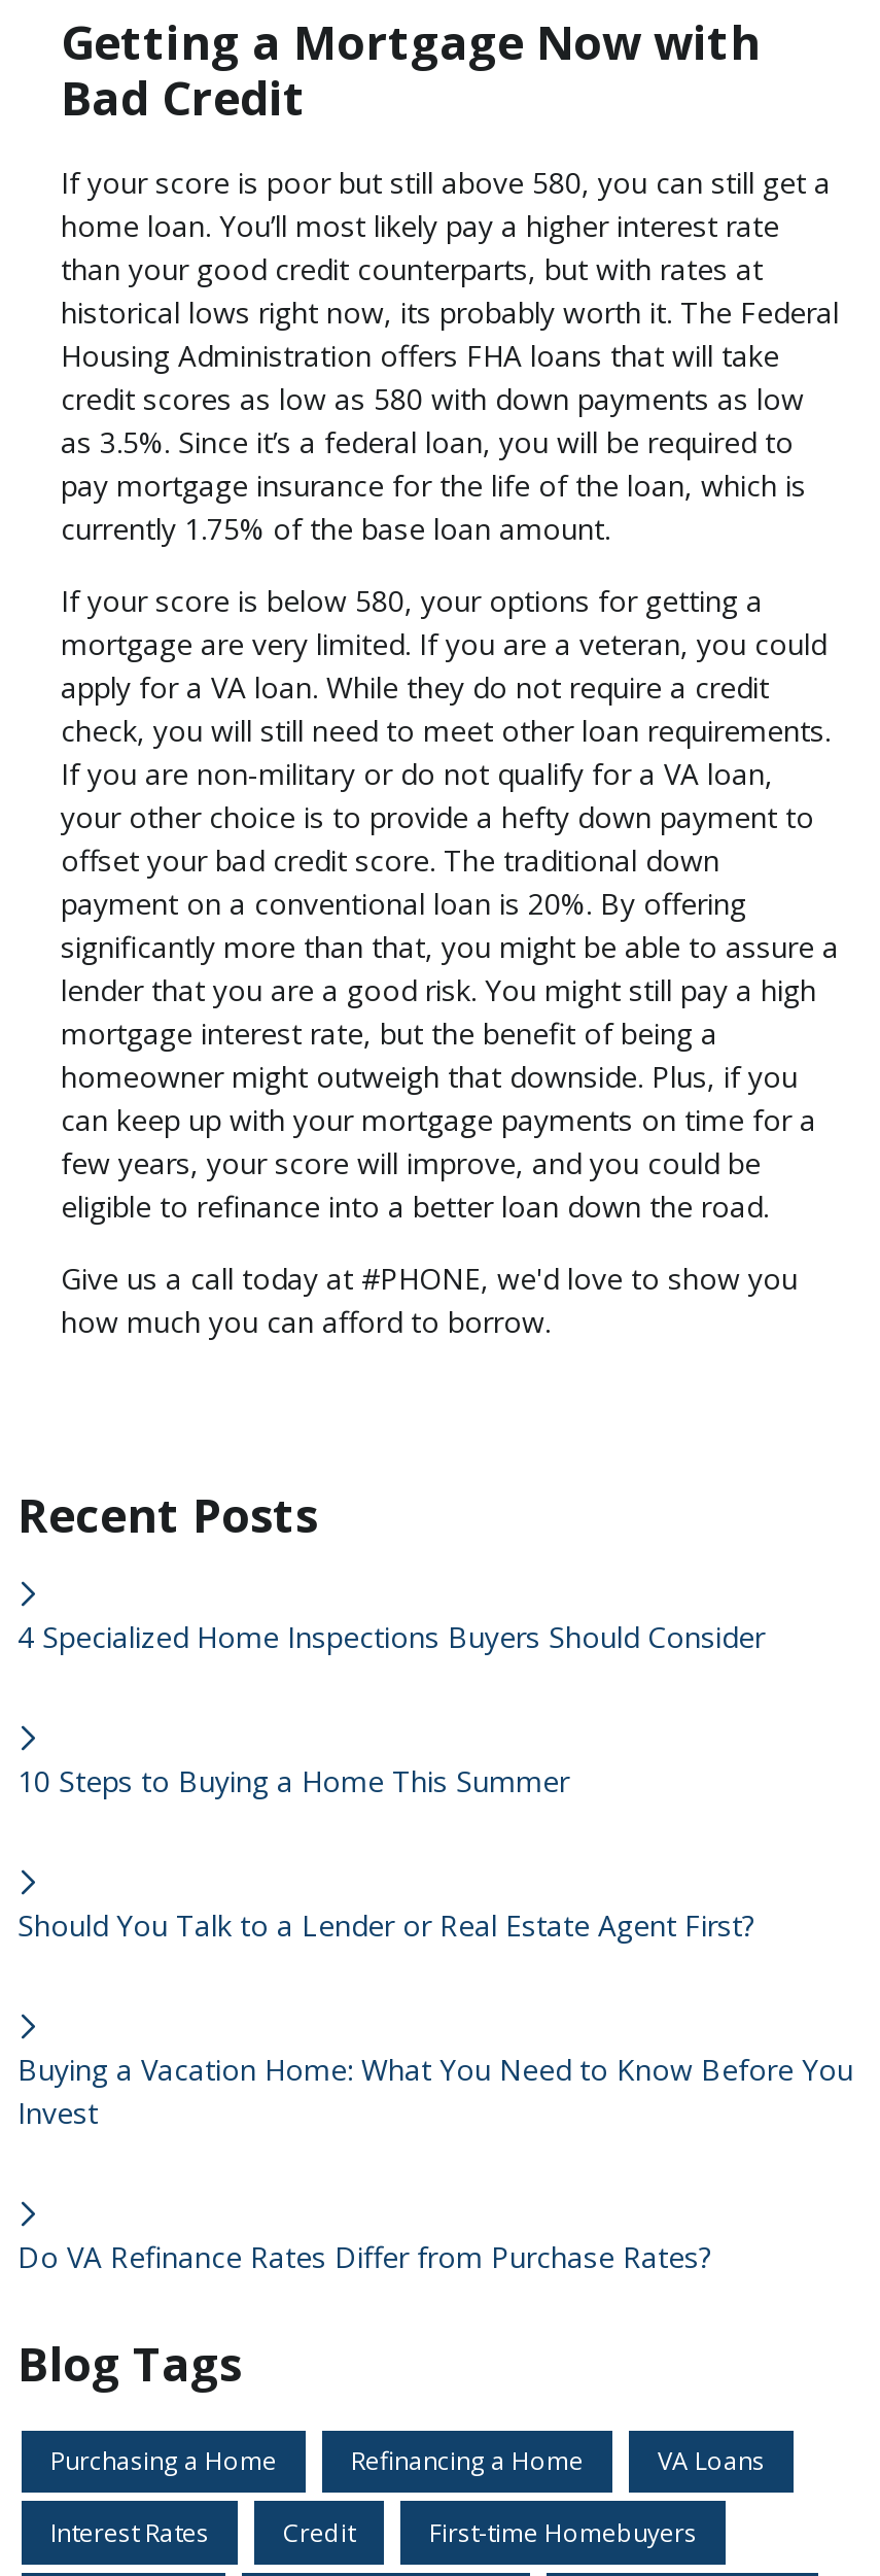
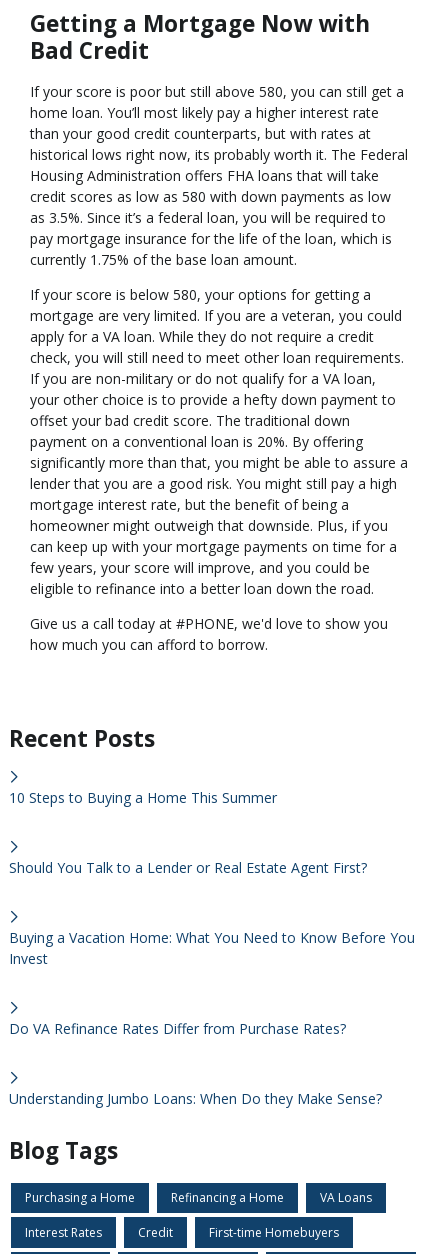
[17,1617,765,1656] 4 Specialized Home Inspections Buyers Should Consider -> none
moved [17,1761,853,2276] -> [9,788,415,1038]: 10 Steps to Buying a Home This Summer | Should You Talk to a Lender or Real Estate Agent First? | Buying a Vacation Home: What You Need to Know Before You | Invest | Do VA Refinance Rates Differ from Purchase Rates?
none -> [9,1089,382,1108] Understanding Jumbo Loans: When Do they Make Sense?

